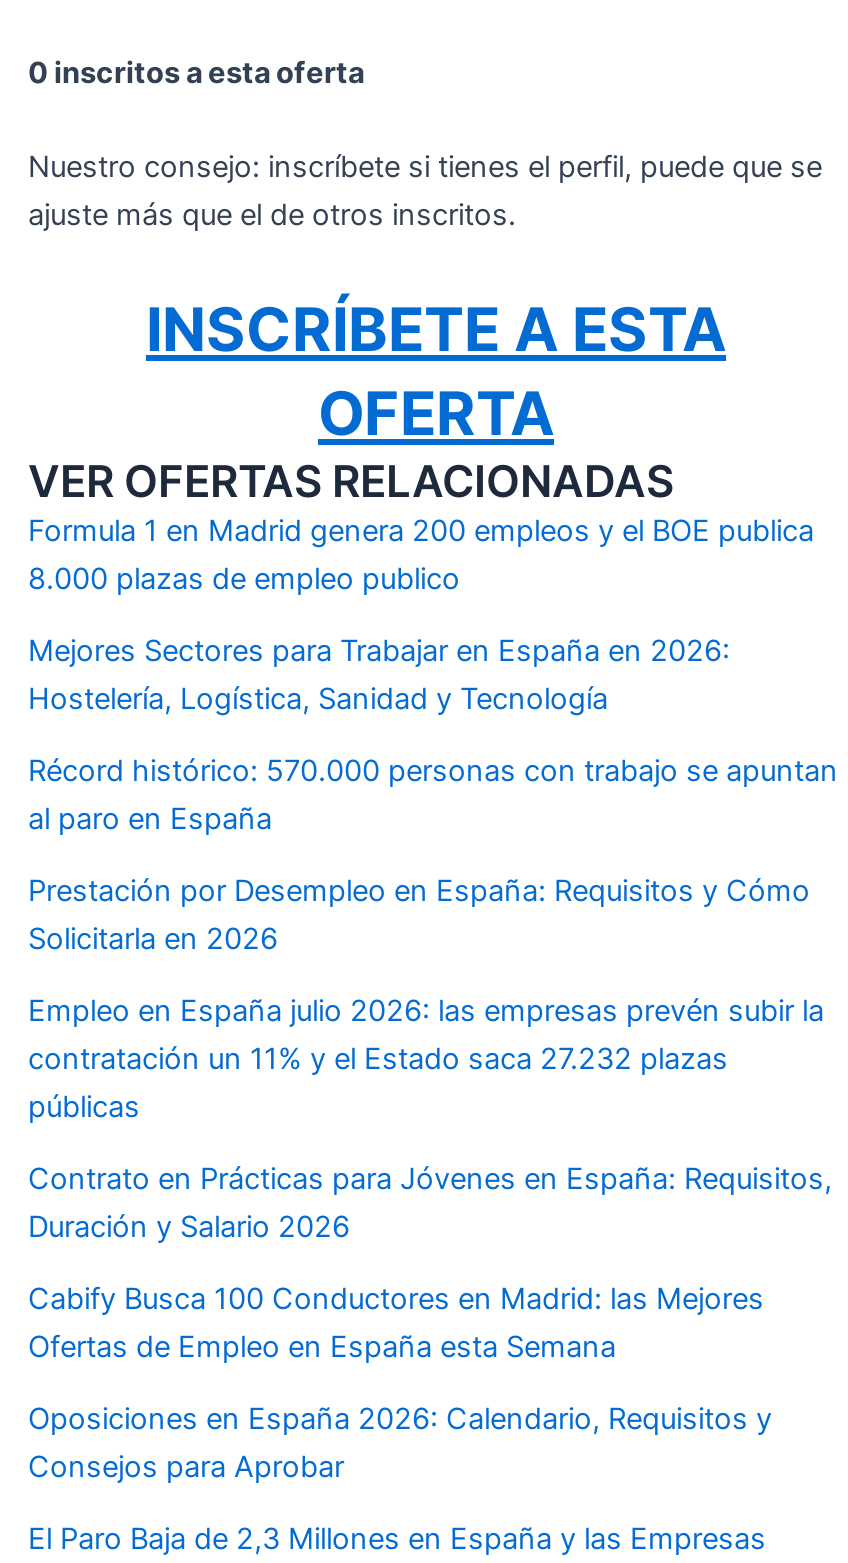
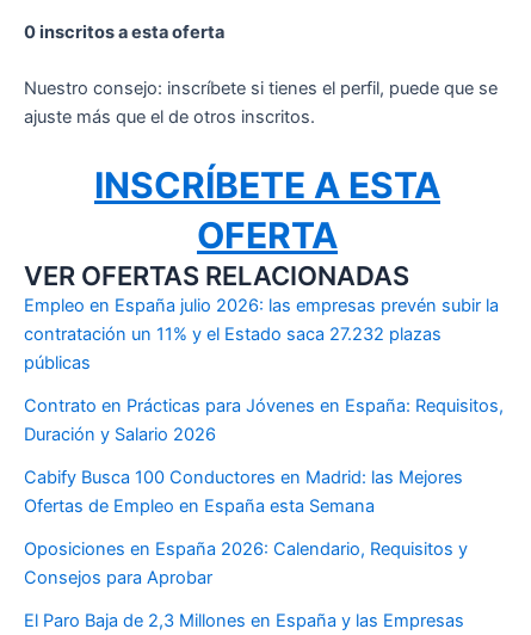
[28,512,838,956] Formula 1 en Madrid genera 200 empleos y el BOE publica | 8.000 plazas de empleo publico | Mejores Sectores para Trabajar en España en 2026: | Hostelería, Logística, Sanidad y Tecnología | Récord histórico: 570.000 personas con trabajo se apuntan | al paro en España | Prestación por Desempleo en España: Requisitos y Cómo | Solicitarla en 2026 -> none

